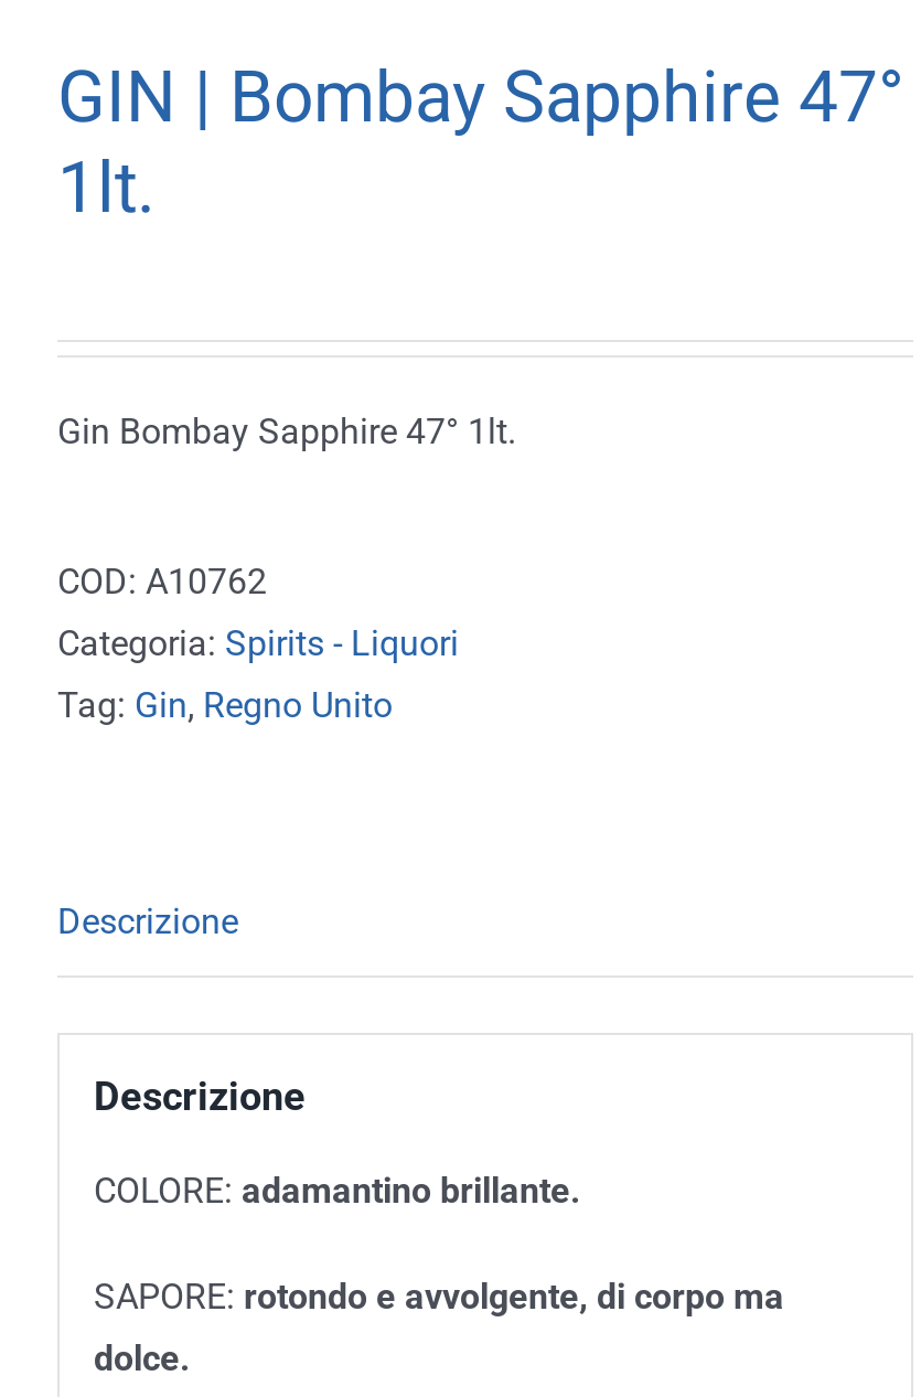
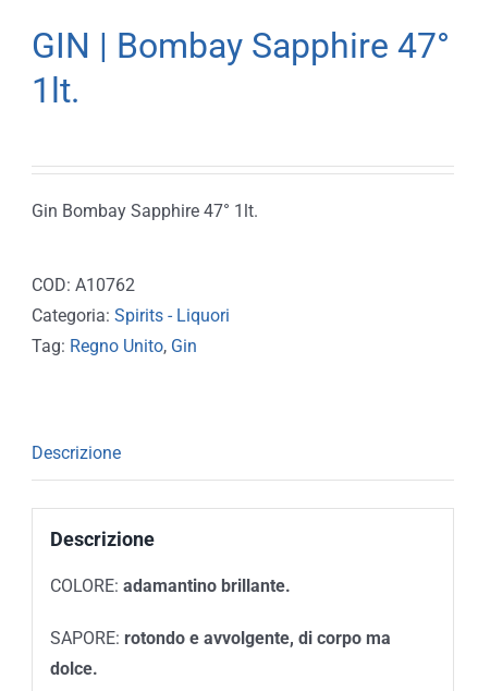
[57,685,393,727] Tag: Gin, Regno Unito -> [32,336,197,357] Tag: Regno Unito, Gin

